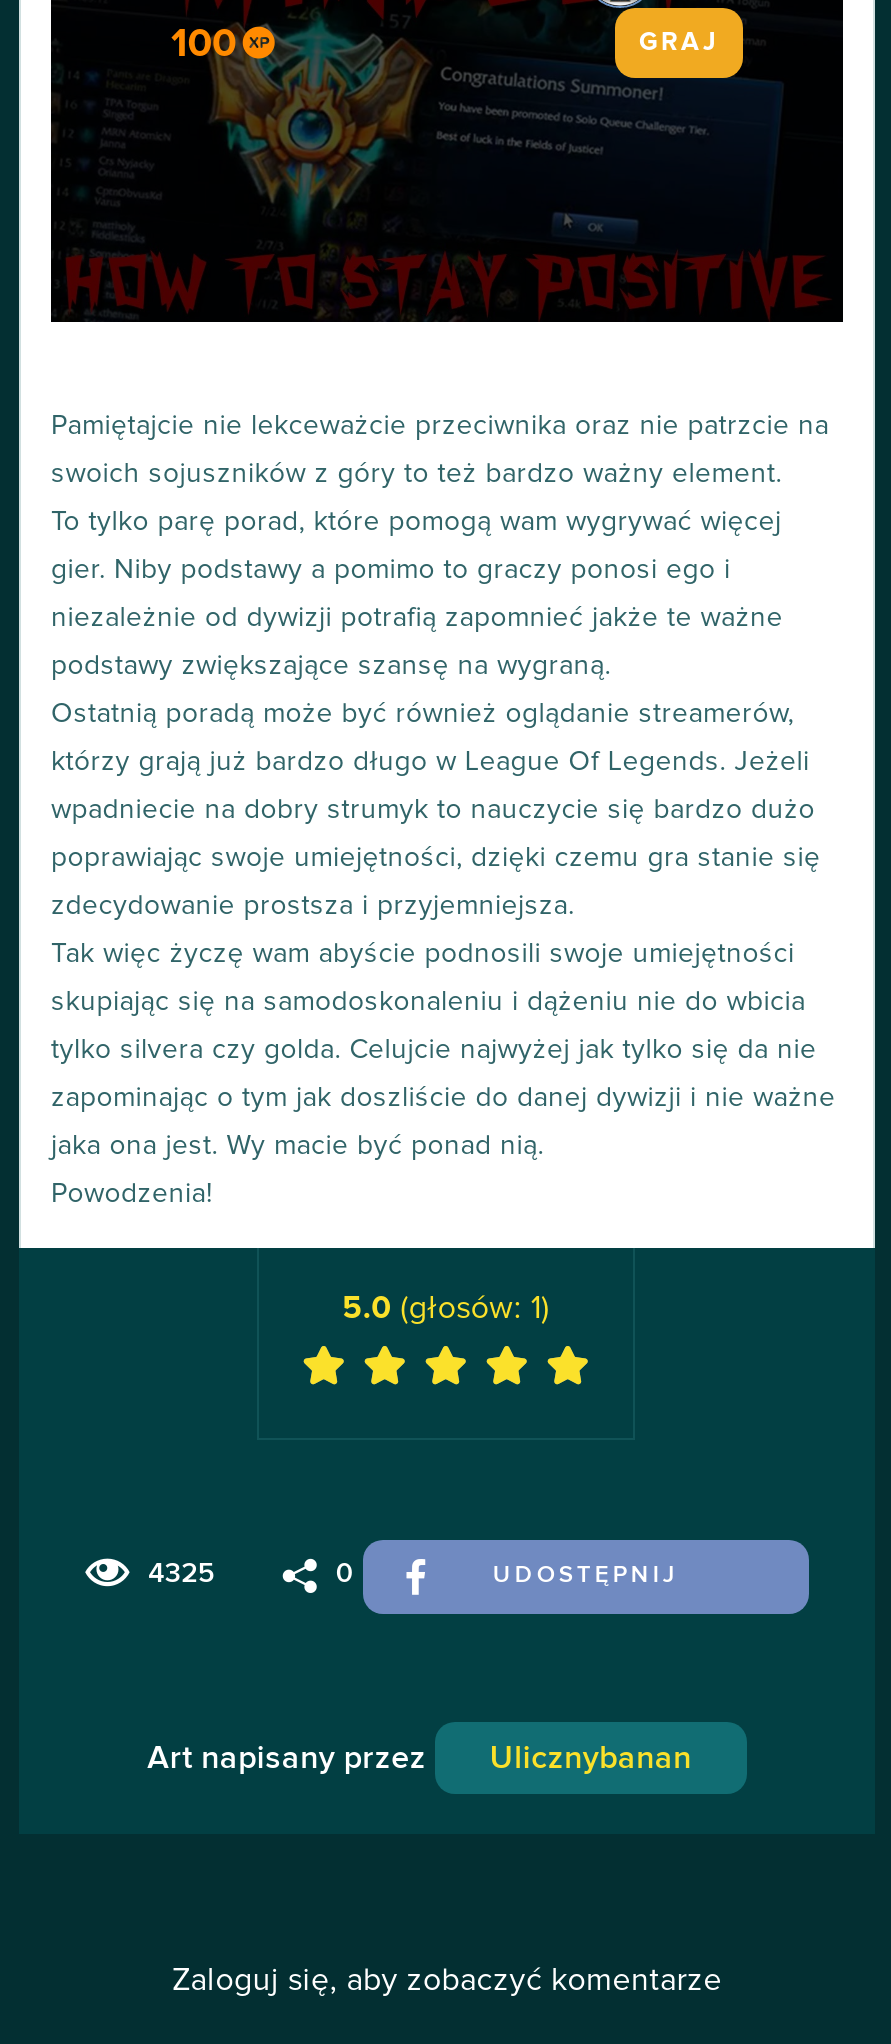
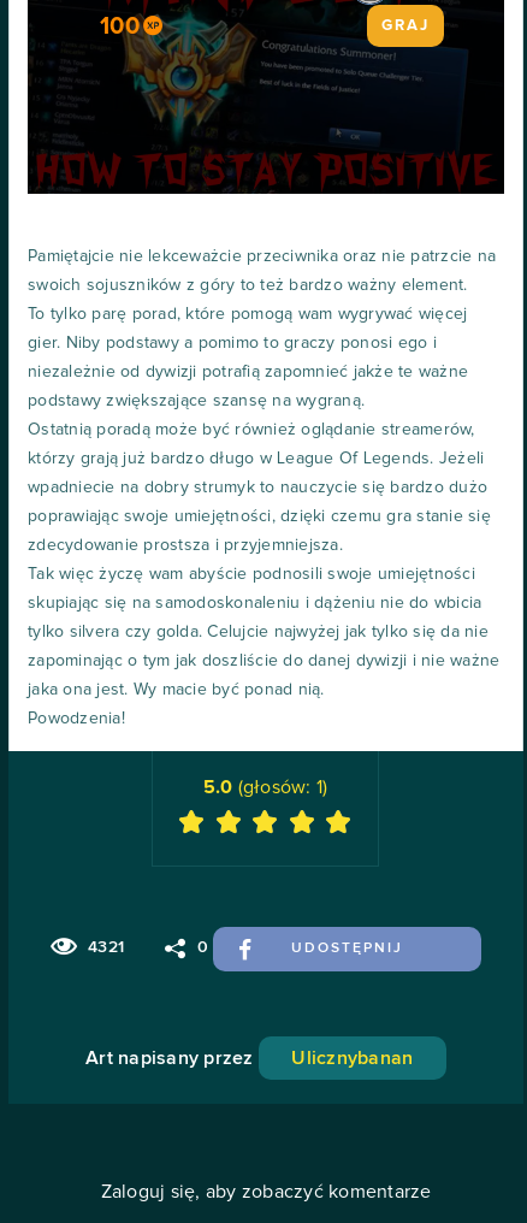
[140,1561,223,1589] 4325 -> [83,939,129,956] 4321

